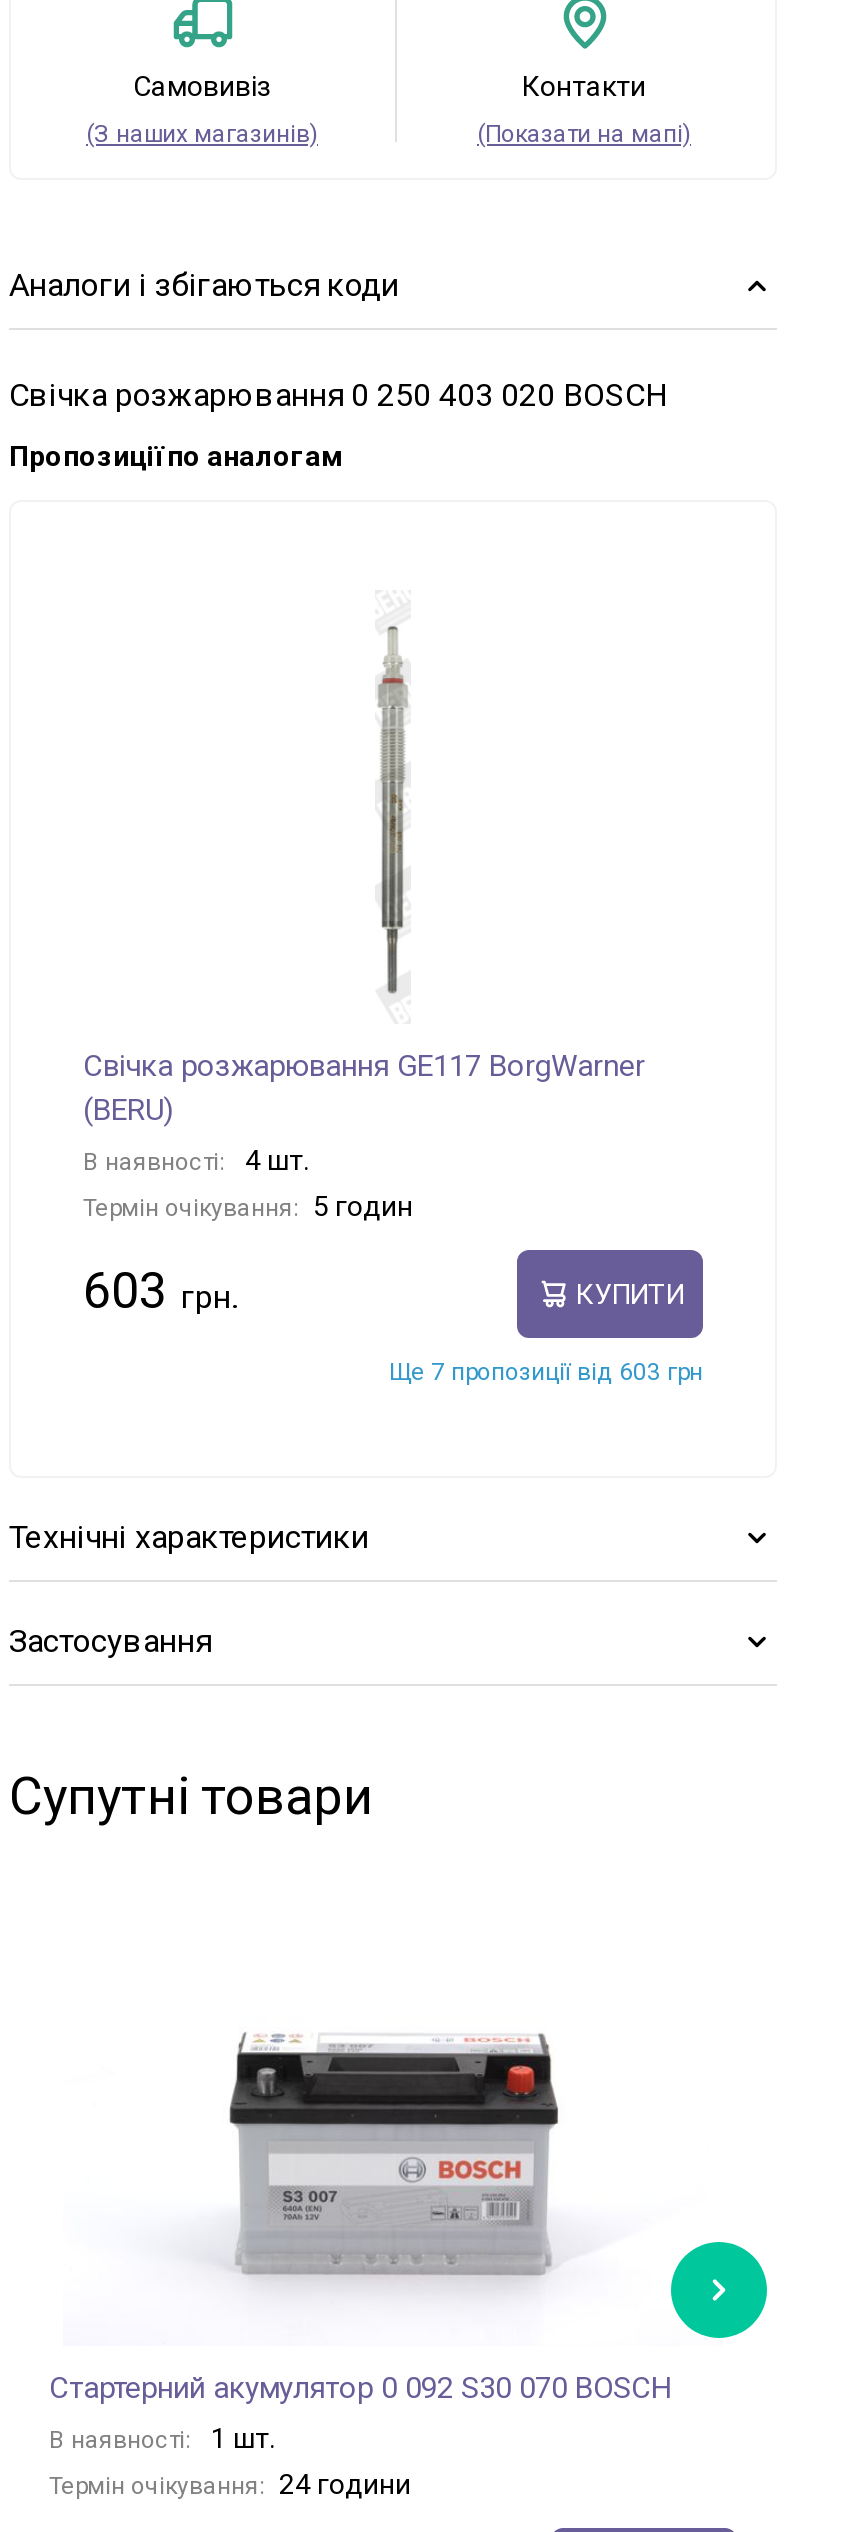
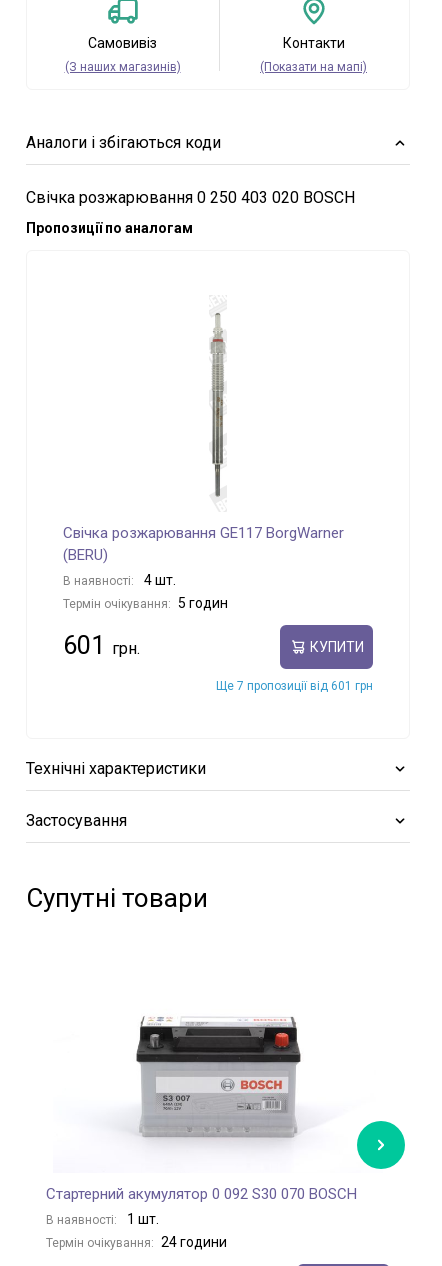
[83,1262,167,1320] 603 -> [63,631,105,660] 601
[389,1358,703,1386] Ще 7 пропозиції від 603 грн -> [216,679,373,693] Ще 7 пропозиції від 601 грн

